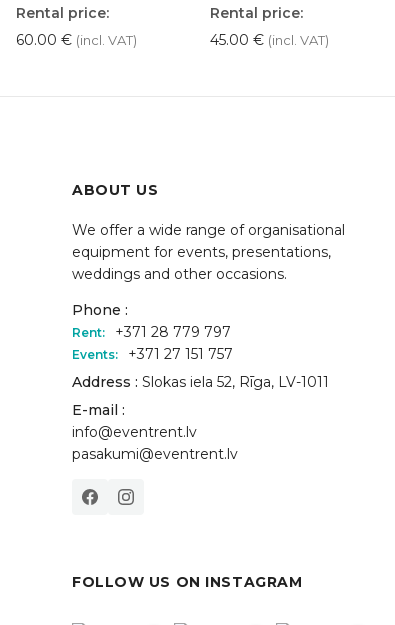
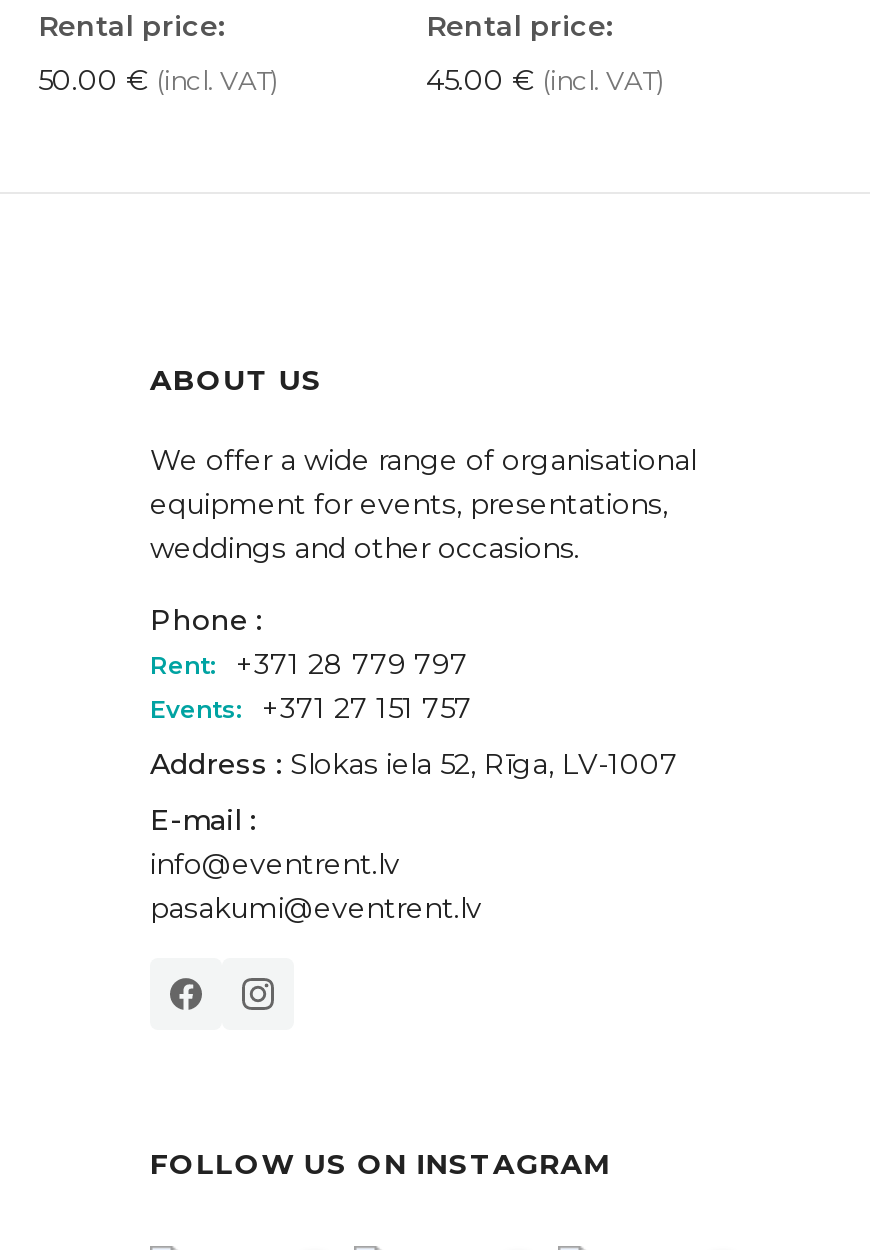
[16,31,137,49] 60.00 € (incl. VAT) -> [38,61,278,97] 50.00 € (incl. VAT)
[72,373,329,391] Address : Slokas iela 52, Rīga, LV-1011 -> [150,745,678,781] Address : Slokas iela 52, Rīga, LV-1007

